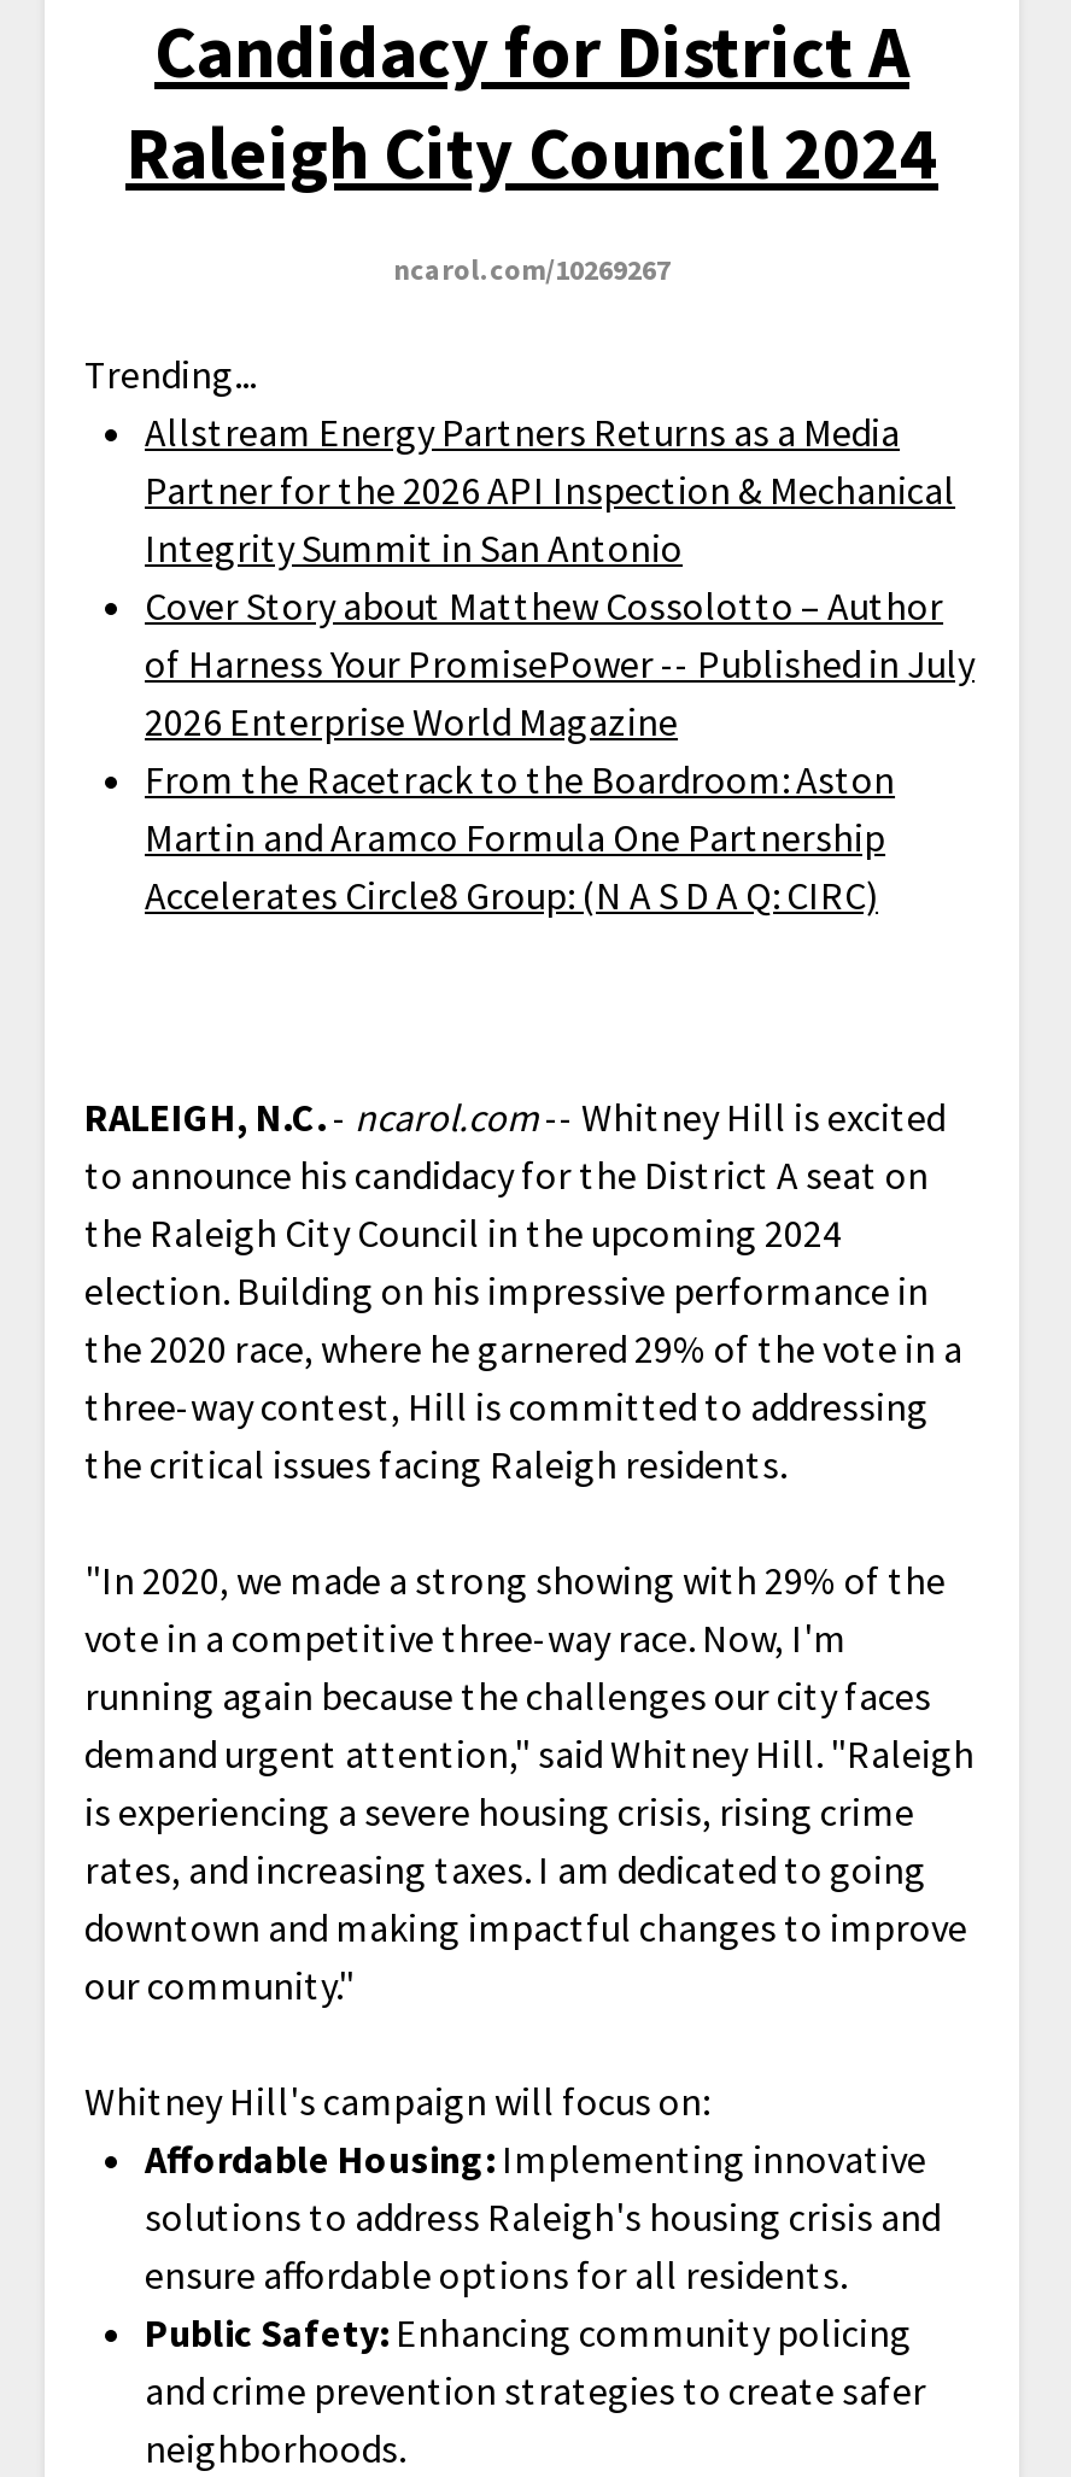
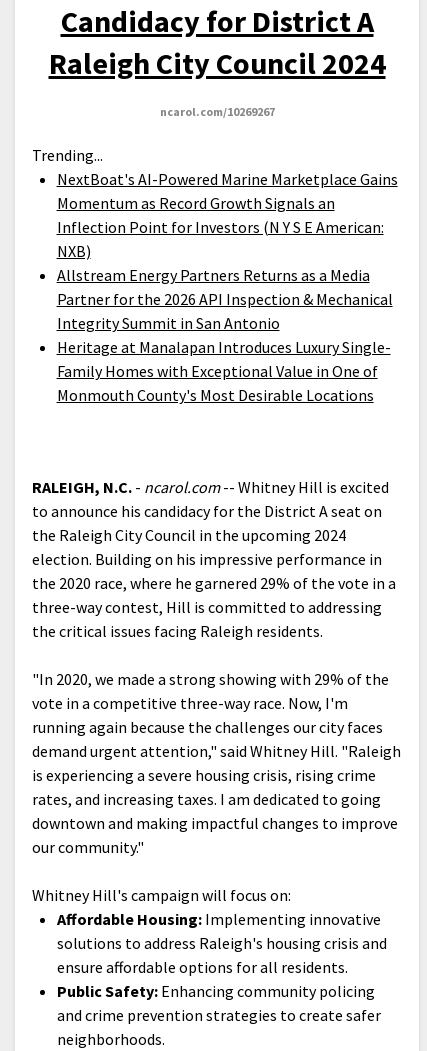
none -> [56,169,397,261] NextBoat's AI-Powered Marine Marketplace Gains | Momentum as Record Growth Signals an | Inflection Point for Investors (N Y S E American: | NXB)
moved [145,408,955,572] -> [56,265,392,333]: Allstream Energy Partners Returns as a Media | Partner for the 2026 API Inspection & Mechanical | Integrity Summit in San Antonio
[145,582,975,919] Cover Story about Matthew Cossolotto – Author | of Harness Your PromisePower -- Published in July | 2026 Enterprise World Magazine | From the Racetrack to the Boardroom: Aston | Martin and Aramco Formula One Partnership | Accelerates Circle8 Group: (N A S D A Q: CIRC) -> [56,337,390,405] Heritage at Manalapan Introduces Luxury Single- | Family Homes with Exceptional Value in One of | Monmouth County's Most Desirable Locations

